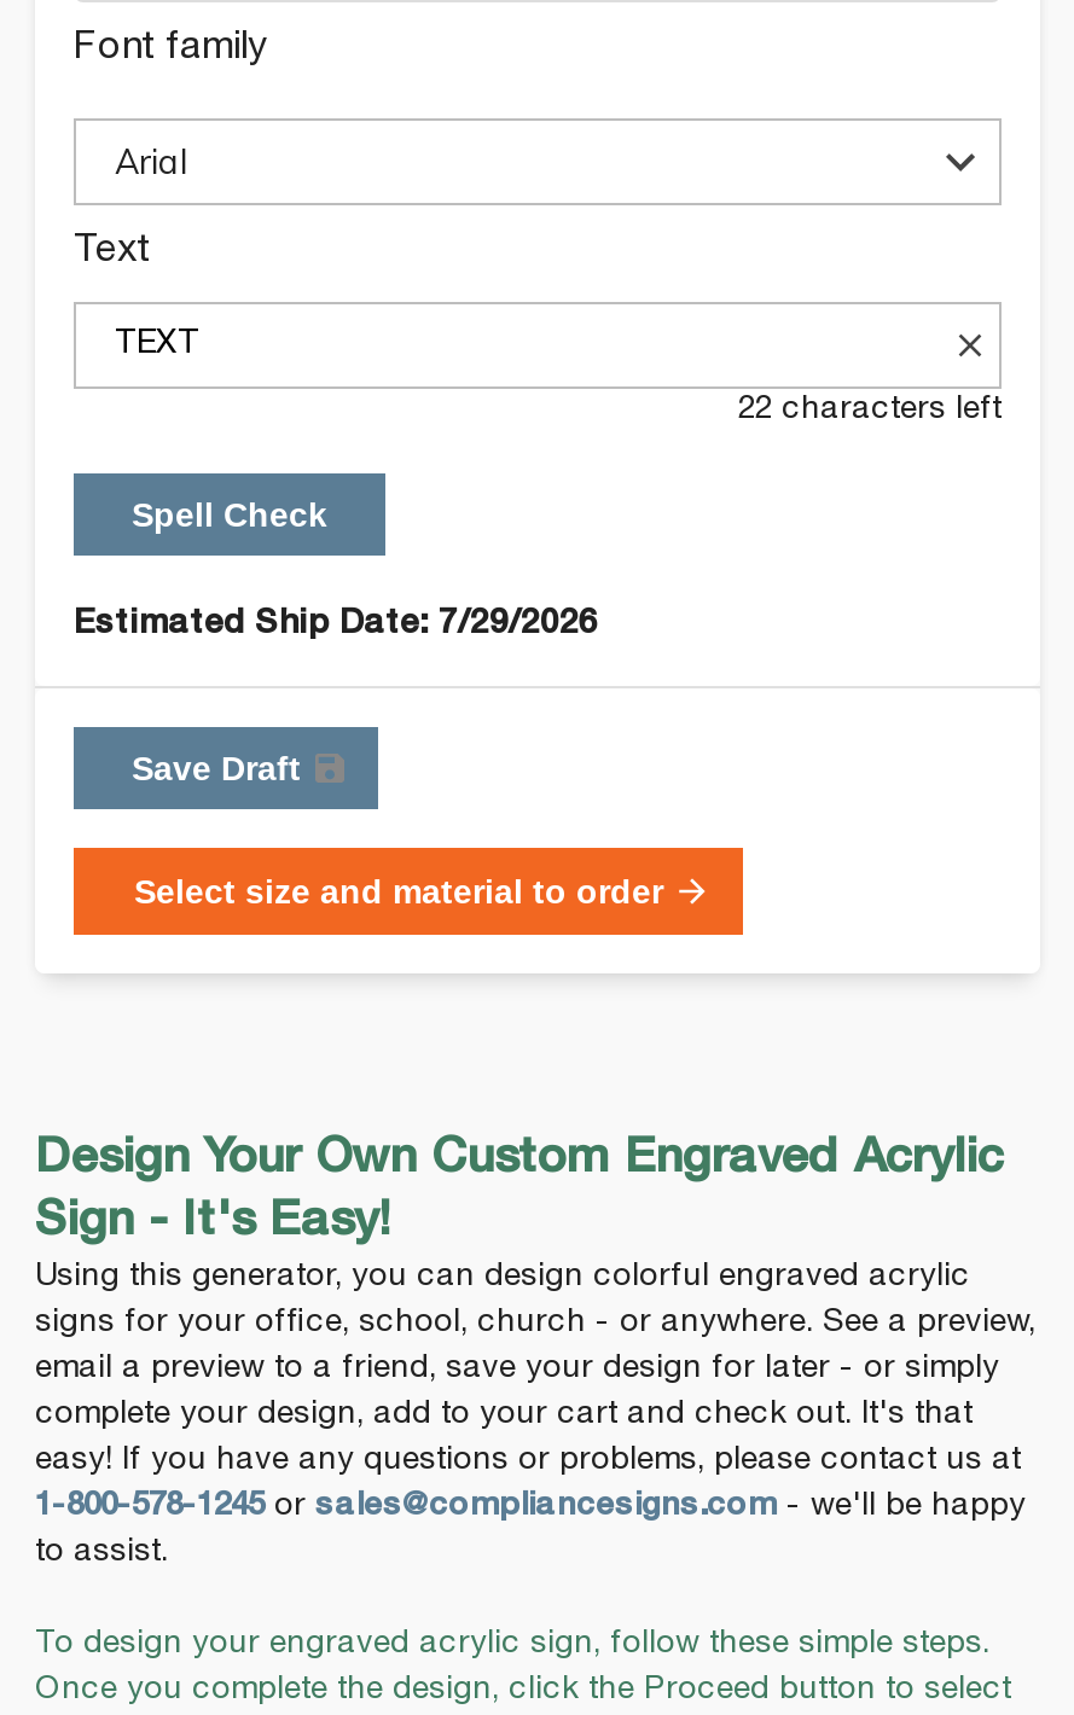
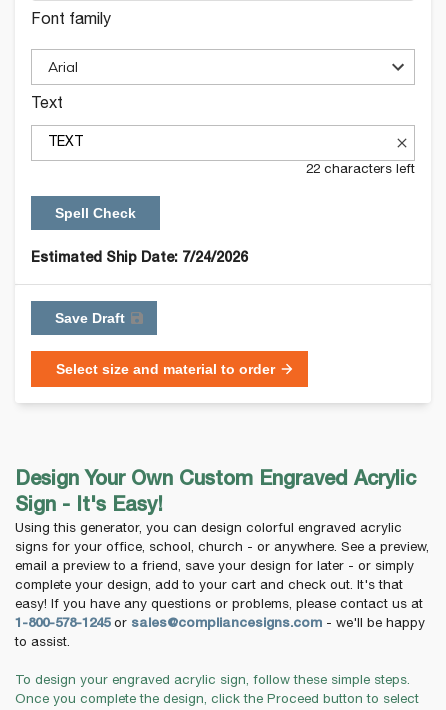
[74,609,598,643] Estimated Ship Date: 7/29/2026 -> [31,252,248,266] Estimated Ship Date: 7/24/2026

